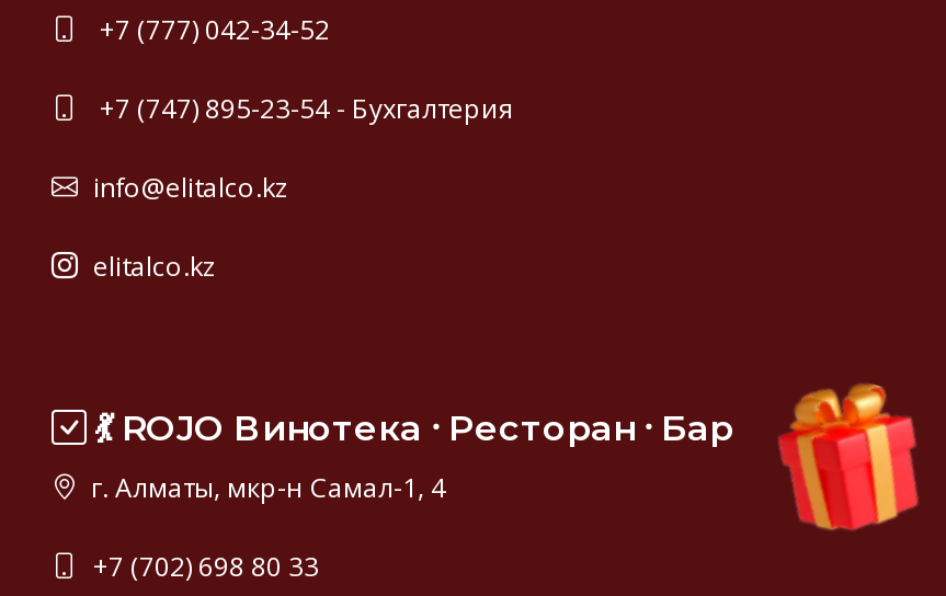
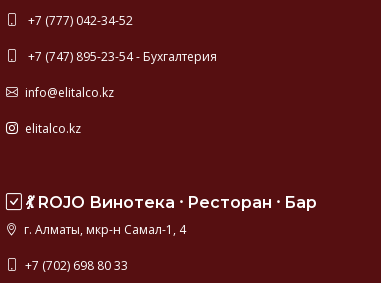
[777,383,920,532] [image] -> none

